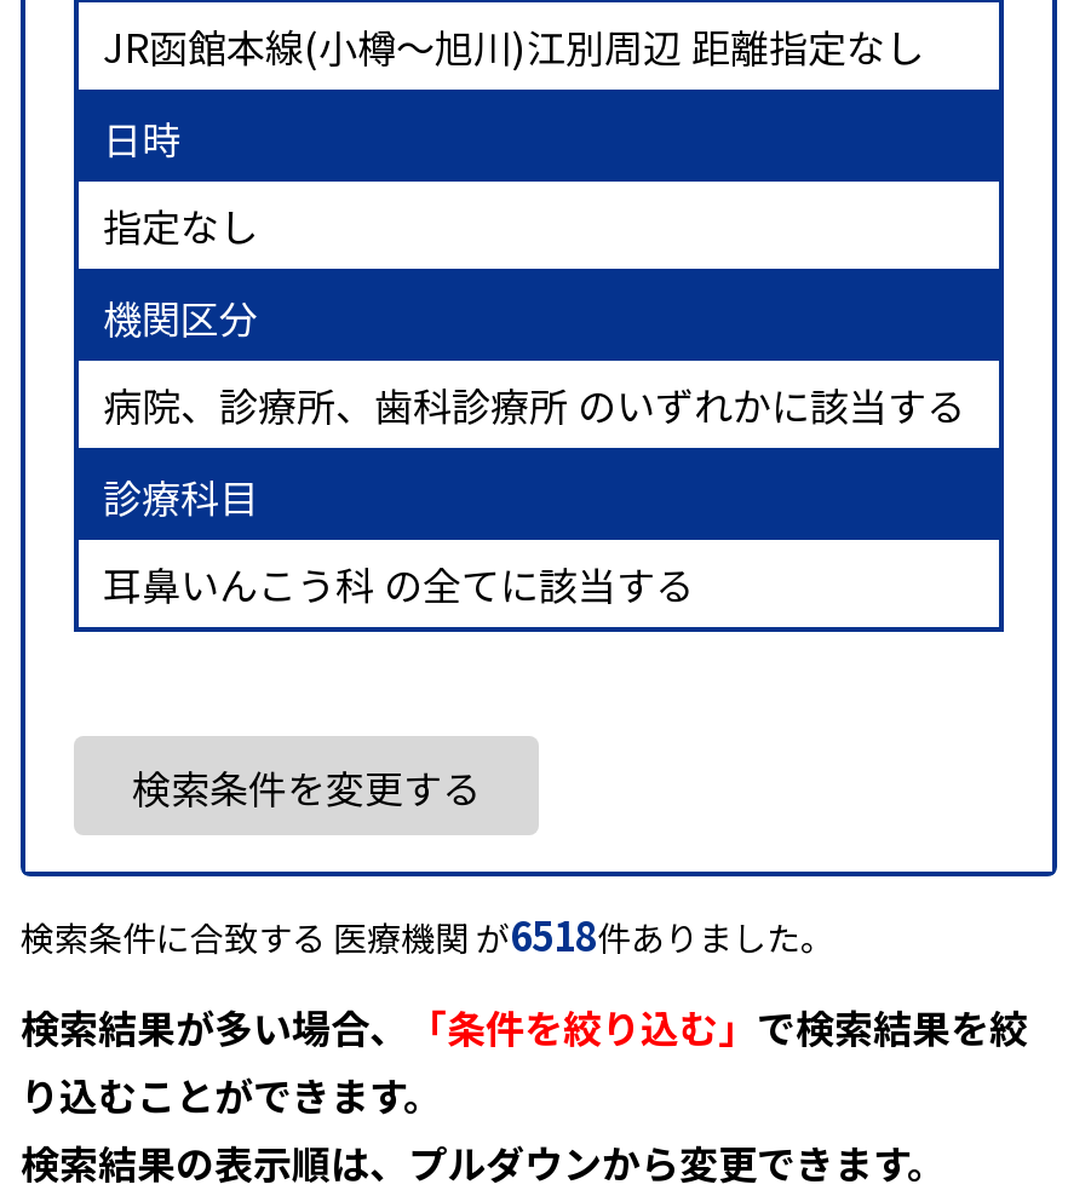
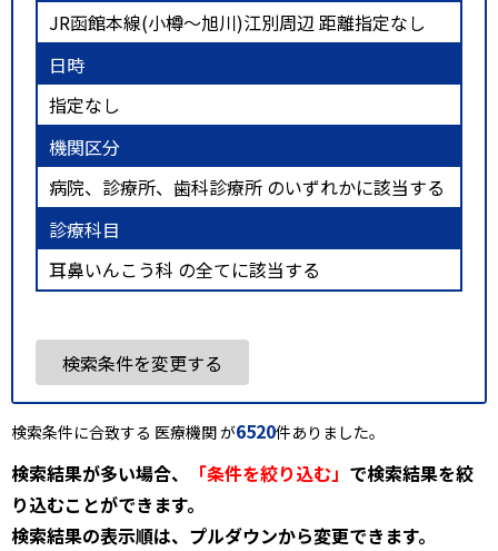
[21,905,834,963] 検索条件に合致する 医療機関 が6518件ありました。 -> [11,417,385,444] 検索条件に合致する 医療機関 が6520件ありました。

